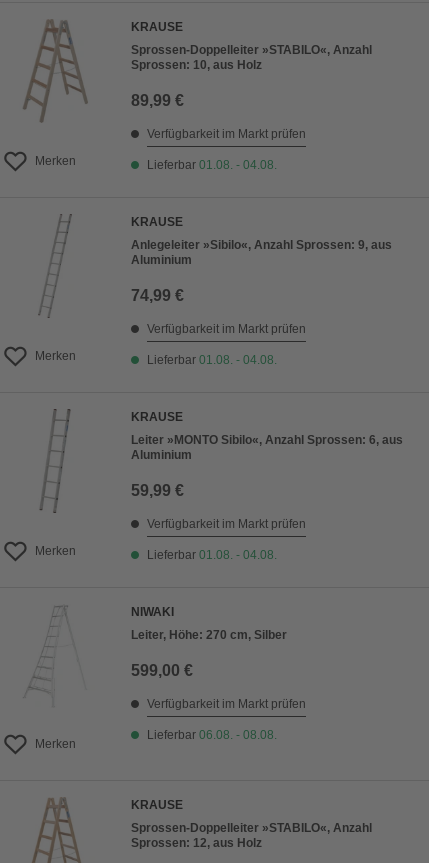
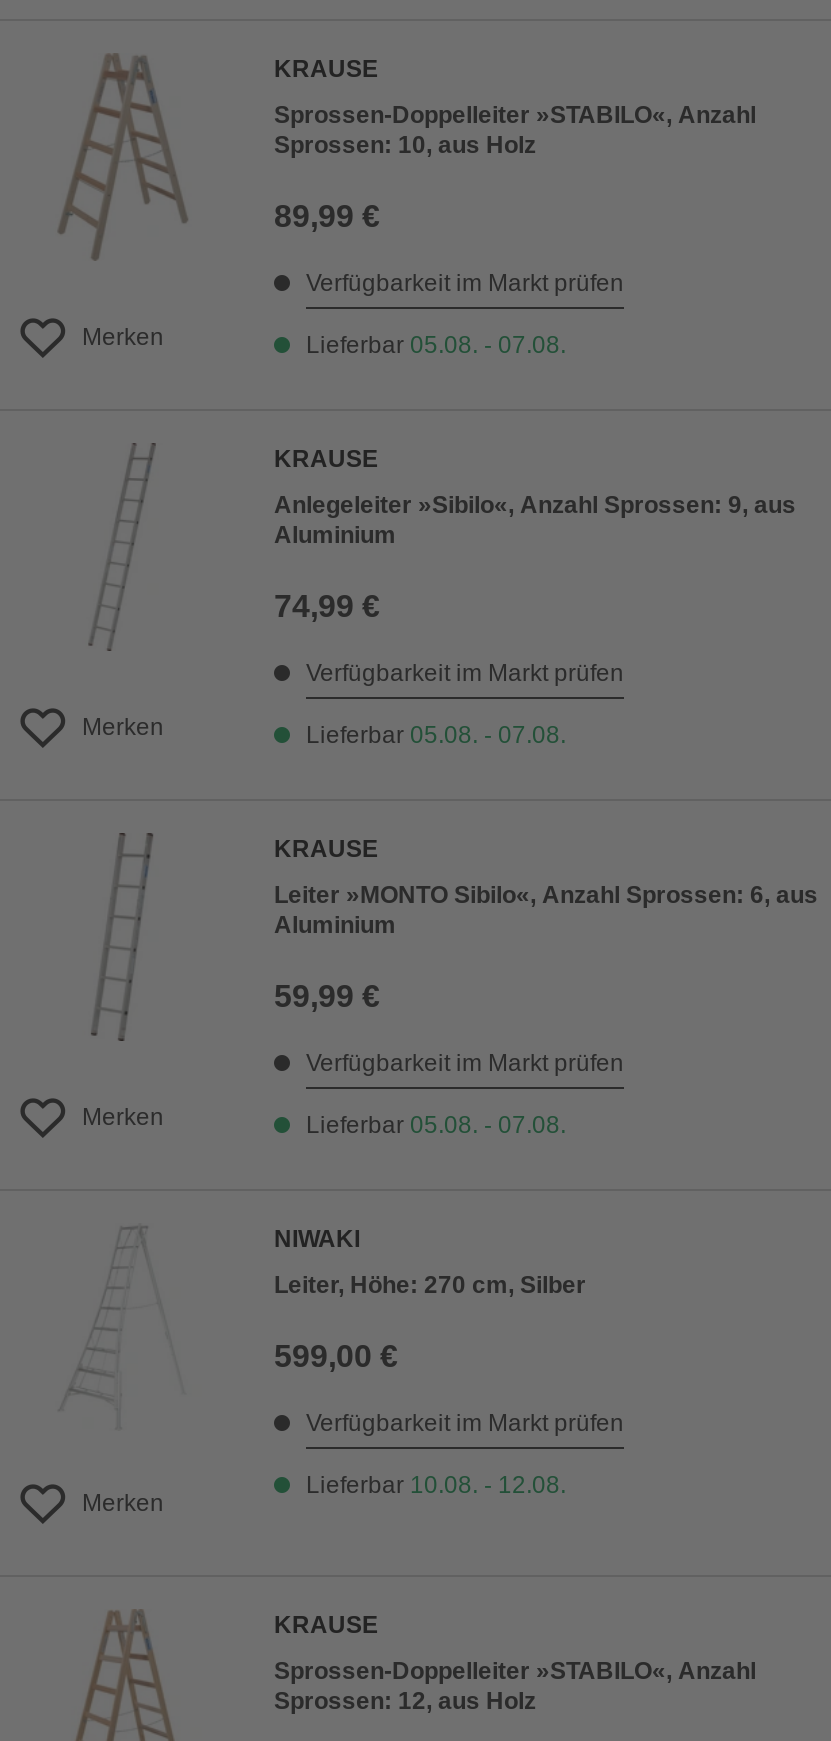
[147,158,277,172] Lieferbar 01.08. - 04.08. -> [306,331,566,359] Lieferbar 05.08. - 07.08.
[147,353,277,367] Lieferbar 01.08. - 04.08. -> [306,721,566,749] Lieferbar 05.08. - 07.08.
[147,548,277,562] Lieferbar 01.08. - 04.08. -> [306,1111,566,1139] Lieferbar 05.08. - 07.08.
[147,728,277,742] Lieferbar 06.08. - 08.08. -> [306,1471,566,1499] Lieferbar 10.08. - 12.08.

